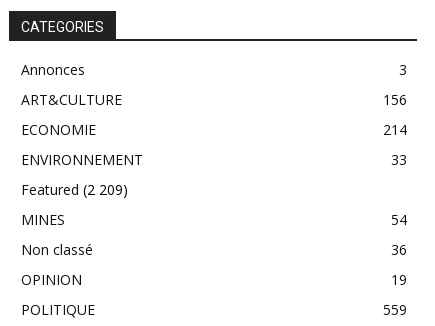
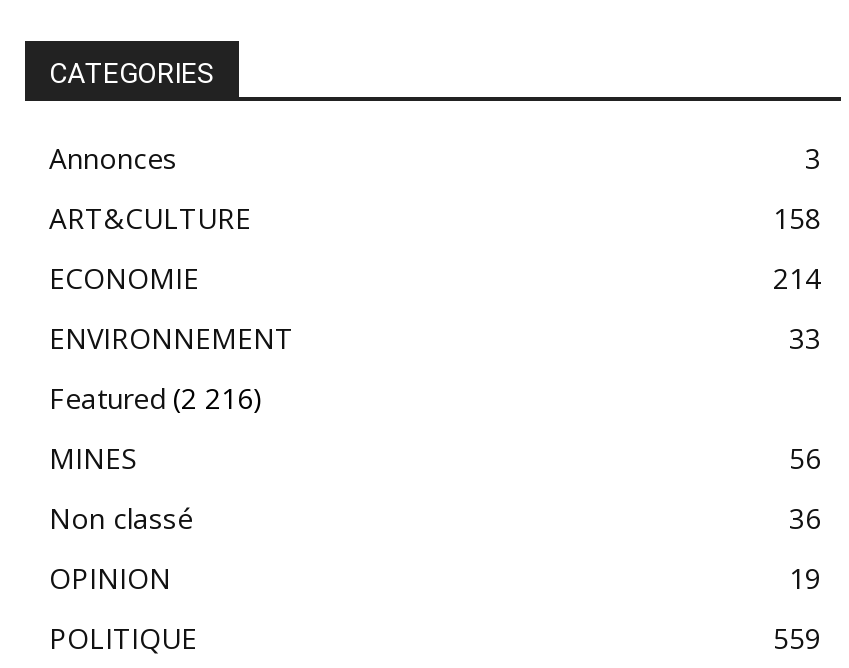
[383,90,407,109] 156 -> [773,199,821,237] 158
[21,180,128,199] Featured (2 209) -> [49,379,263,417] Featured (2 216)
[391,210,407,229] 54 -> [789,439,821,477] 56

